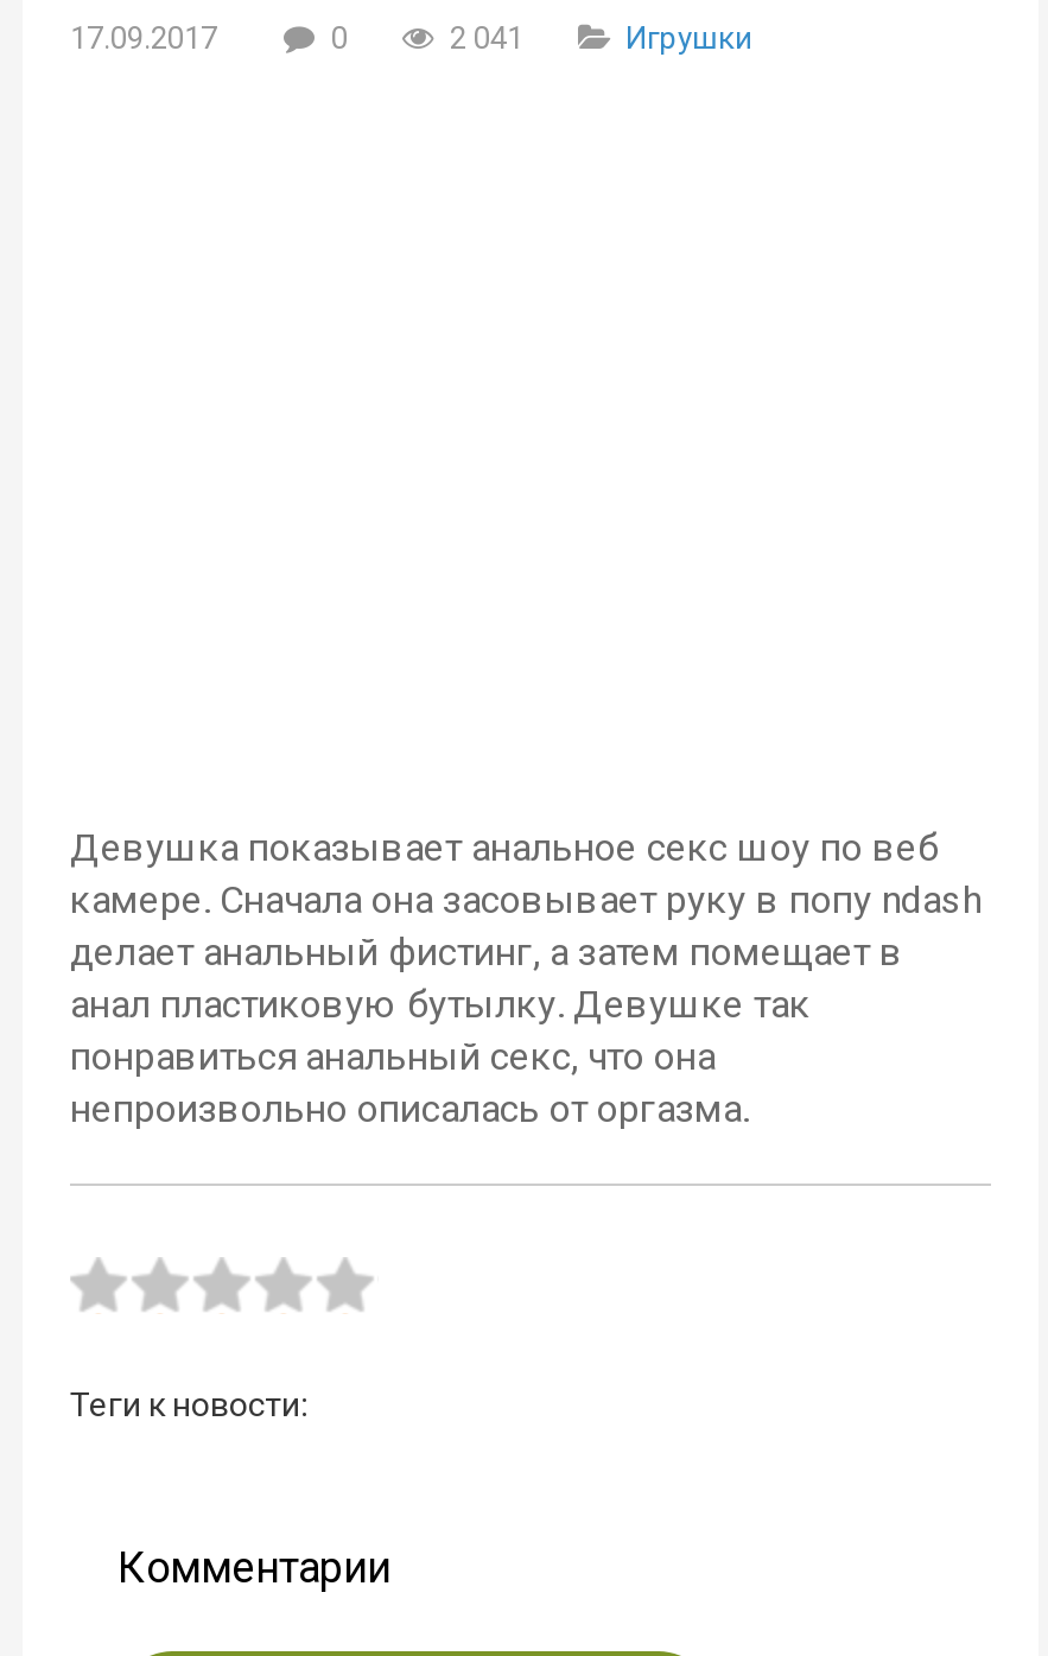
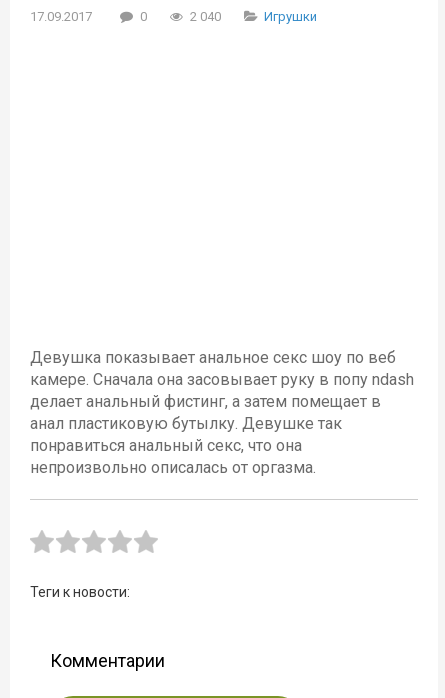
[450,20,523,56] 2 041 -> [190,9,221,24] 2 040

